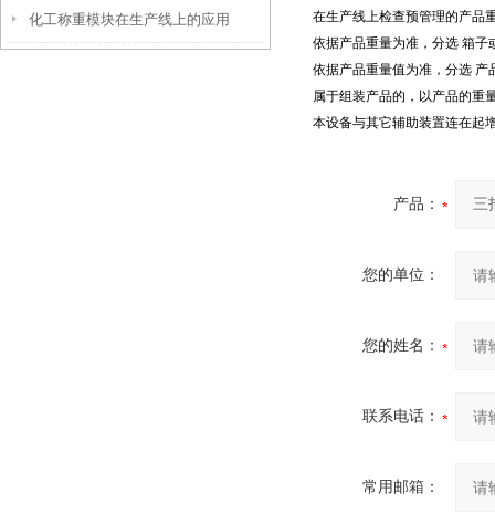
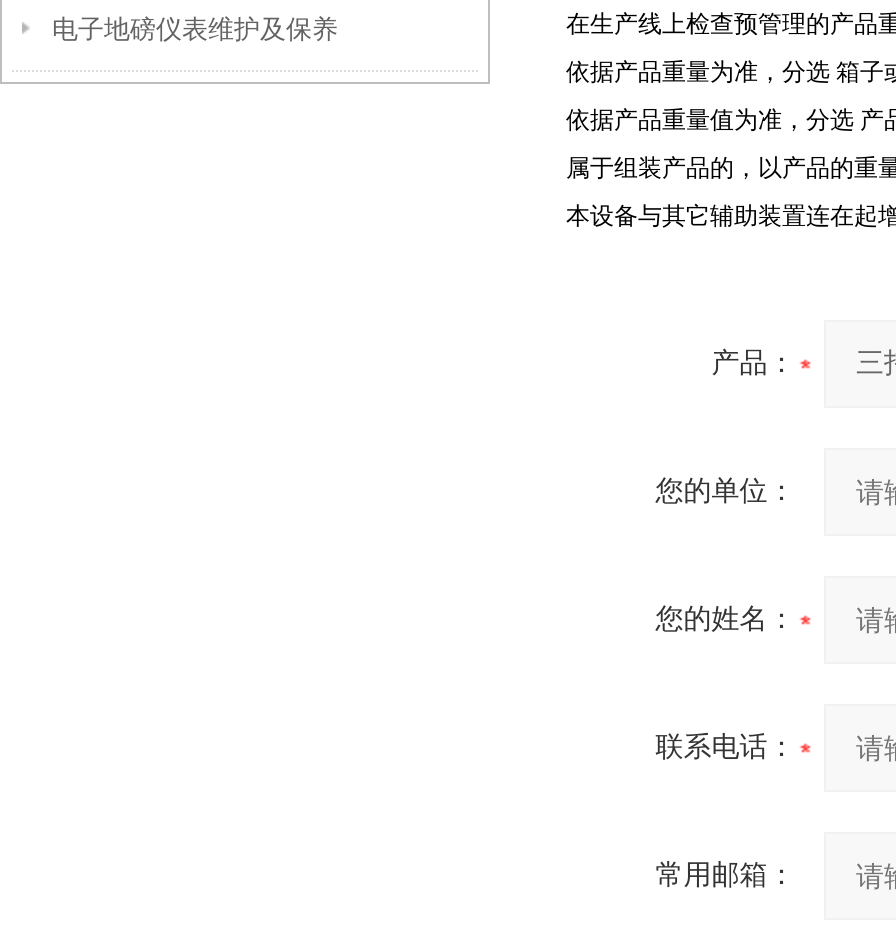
[29,11,230,28] 化工称重模块在生产线上的应用 -> [52,14,338,44] 电子地磅仪表维护及保养

